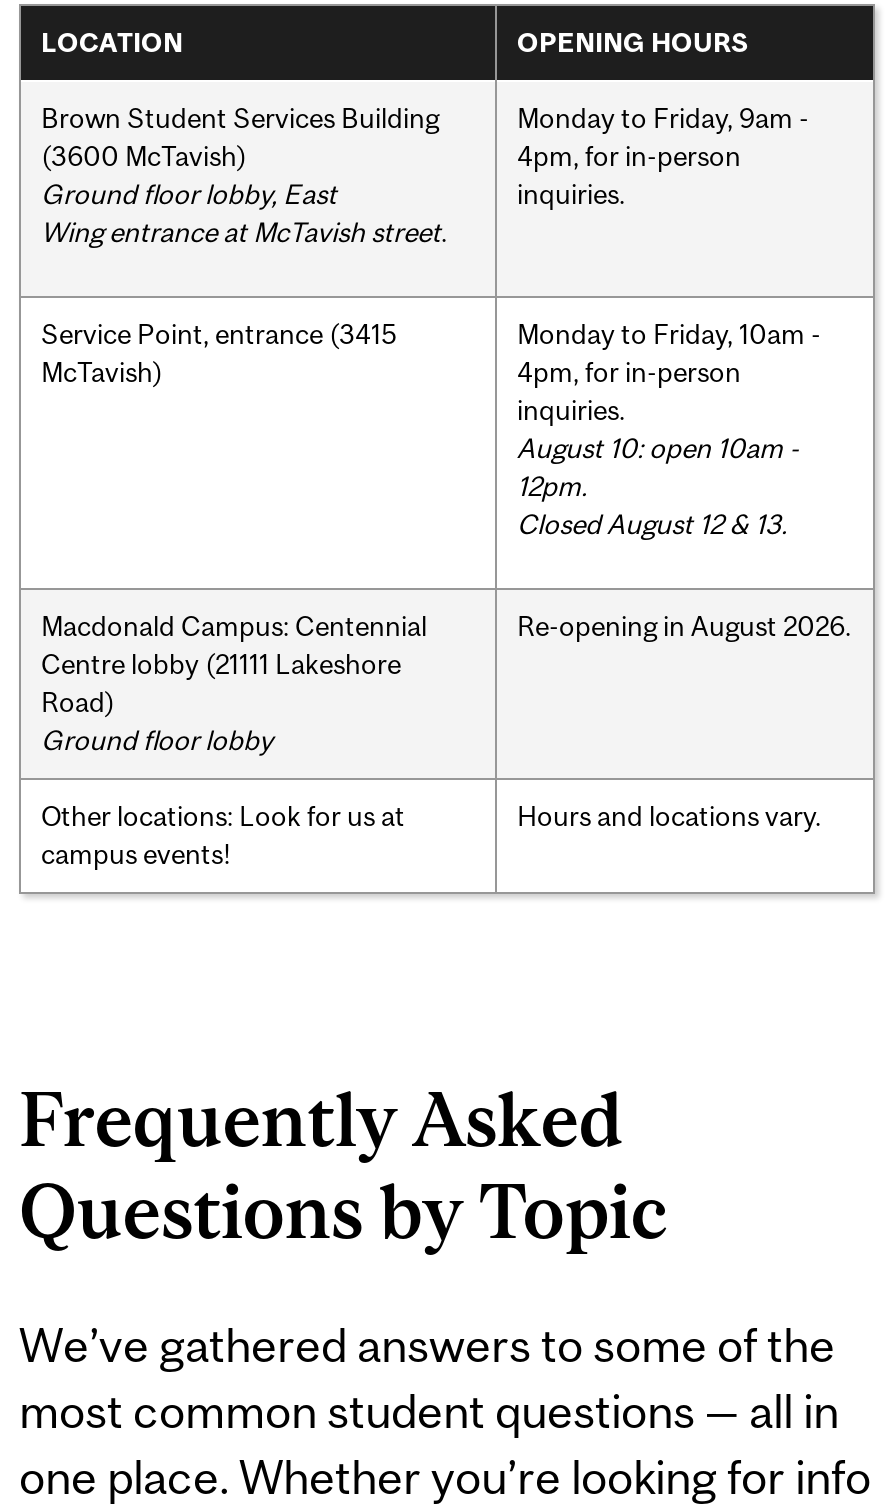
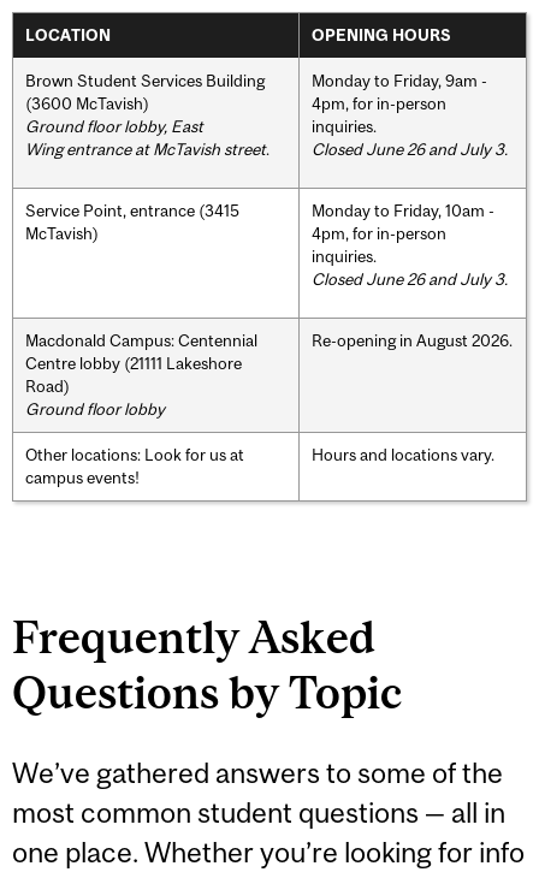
none -> [312,139,508,158] Closed June 26 and July 3.
[517,431,799,539] August 10: open 10am - | 12pm. | Closed August 12 & 13. -> [312,269,508,288] Closed June 26 and July 3.

